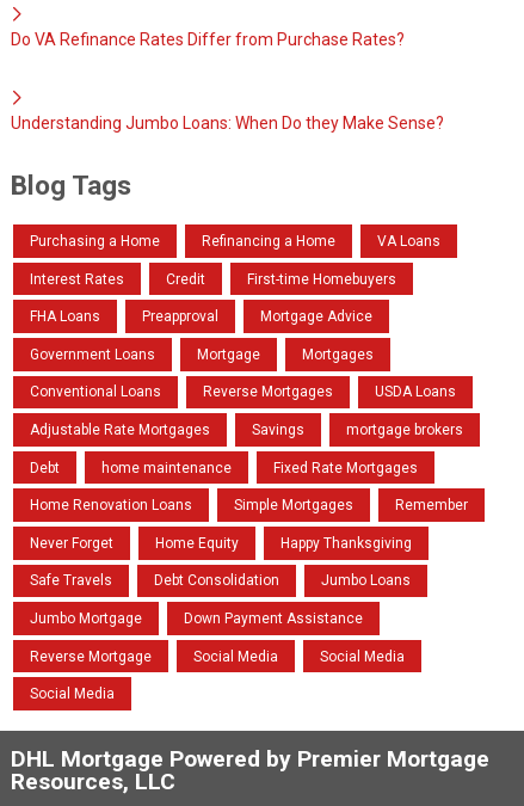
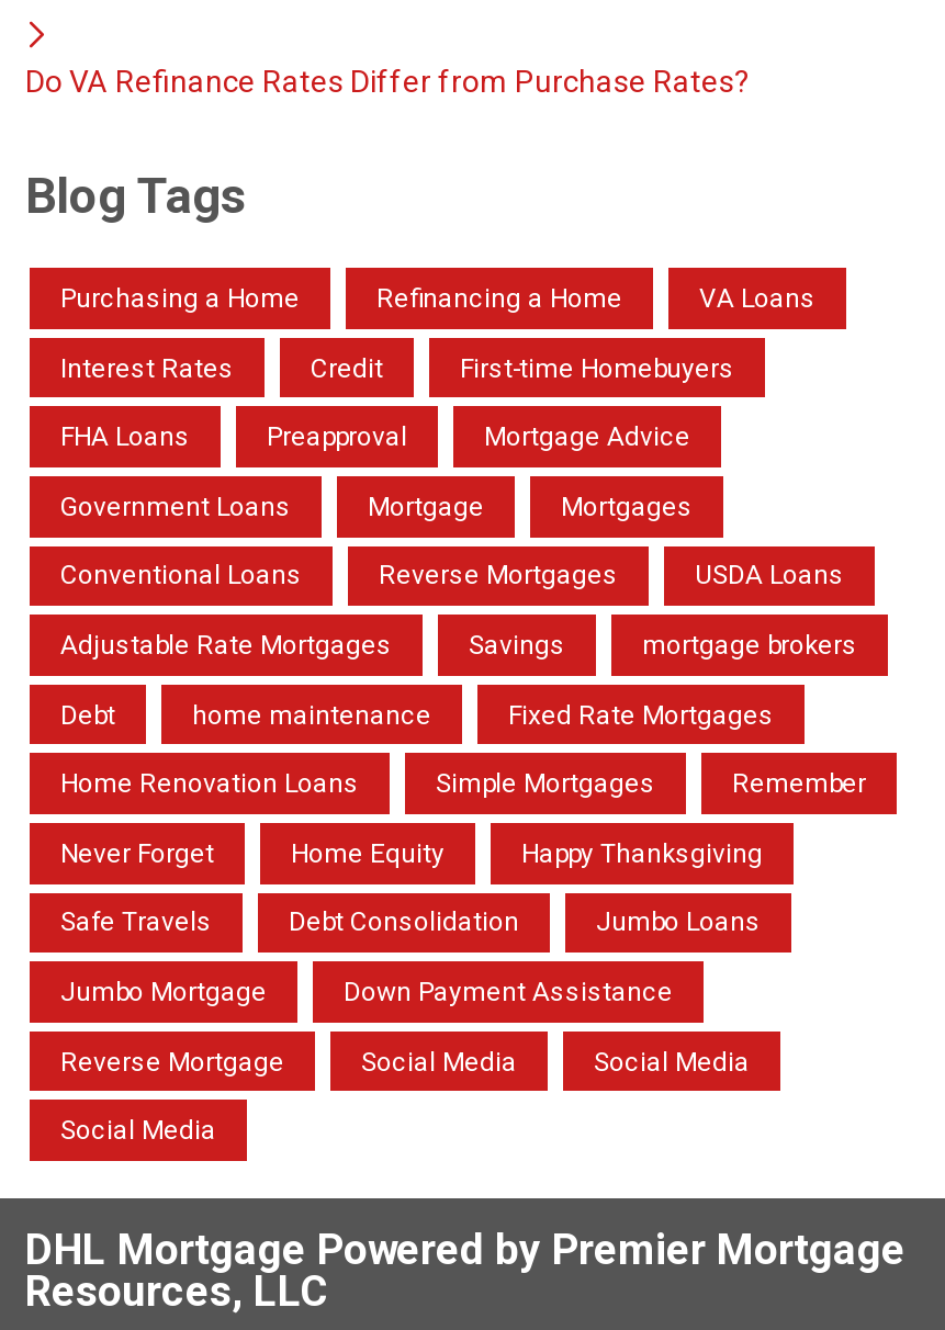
[11,114,444,133] Understanding Jumbo Loans: When Do they Make Sense? -> none

